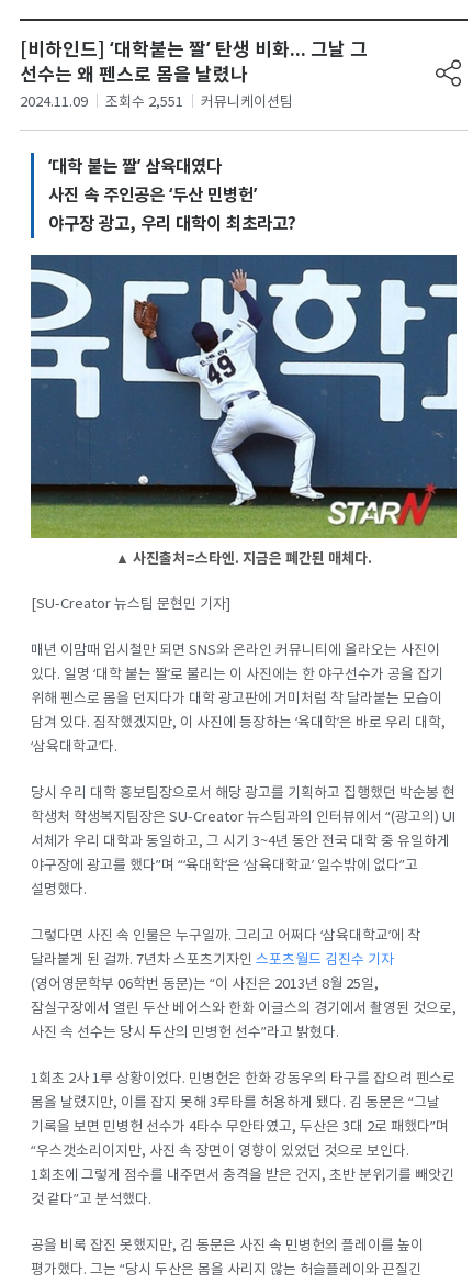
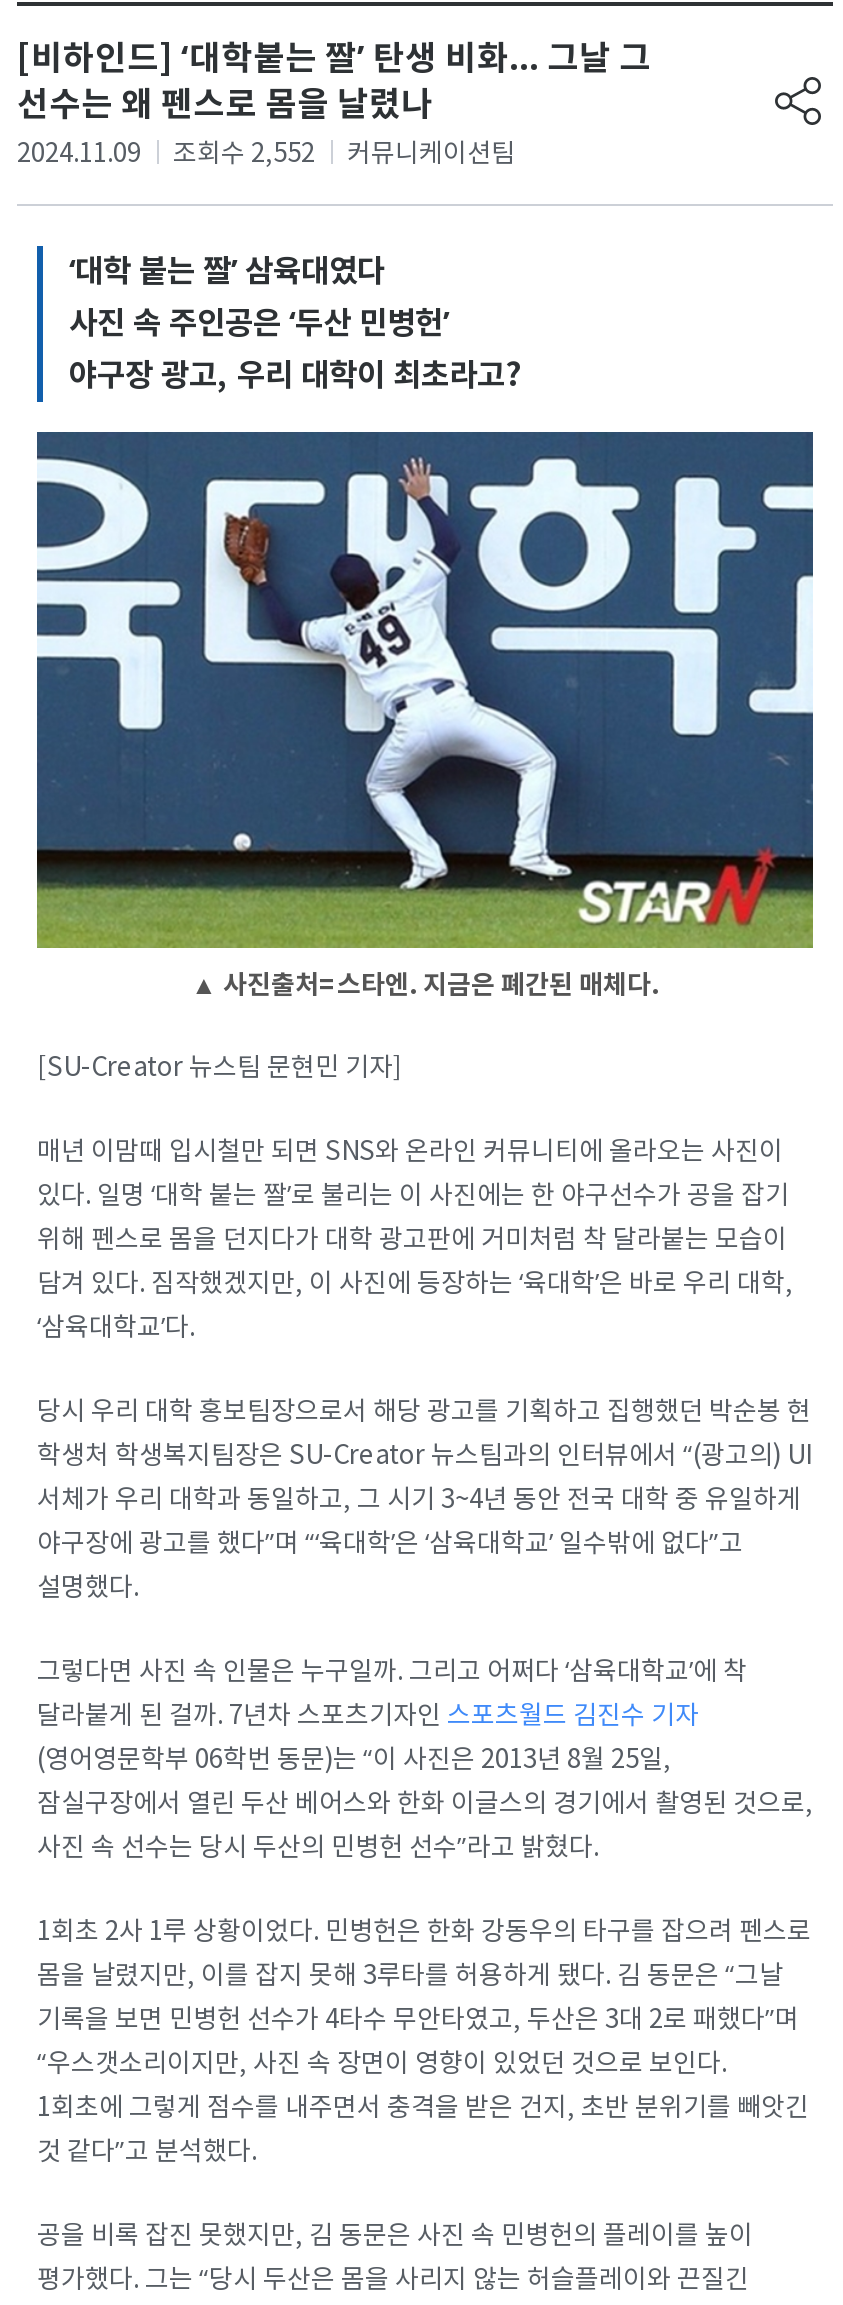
[20,94,293,111] 2024.11.09 조회수 2,551 커뮤니케이션팀 -> [17,140,515,170] 2024.11.09 조회수 2,552 커뮤니케이션팀

